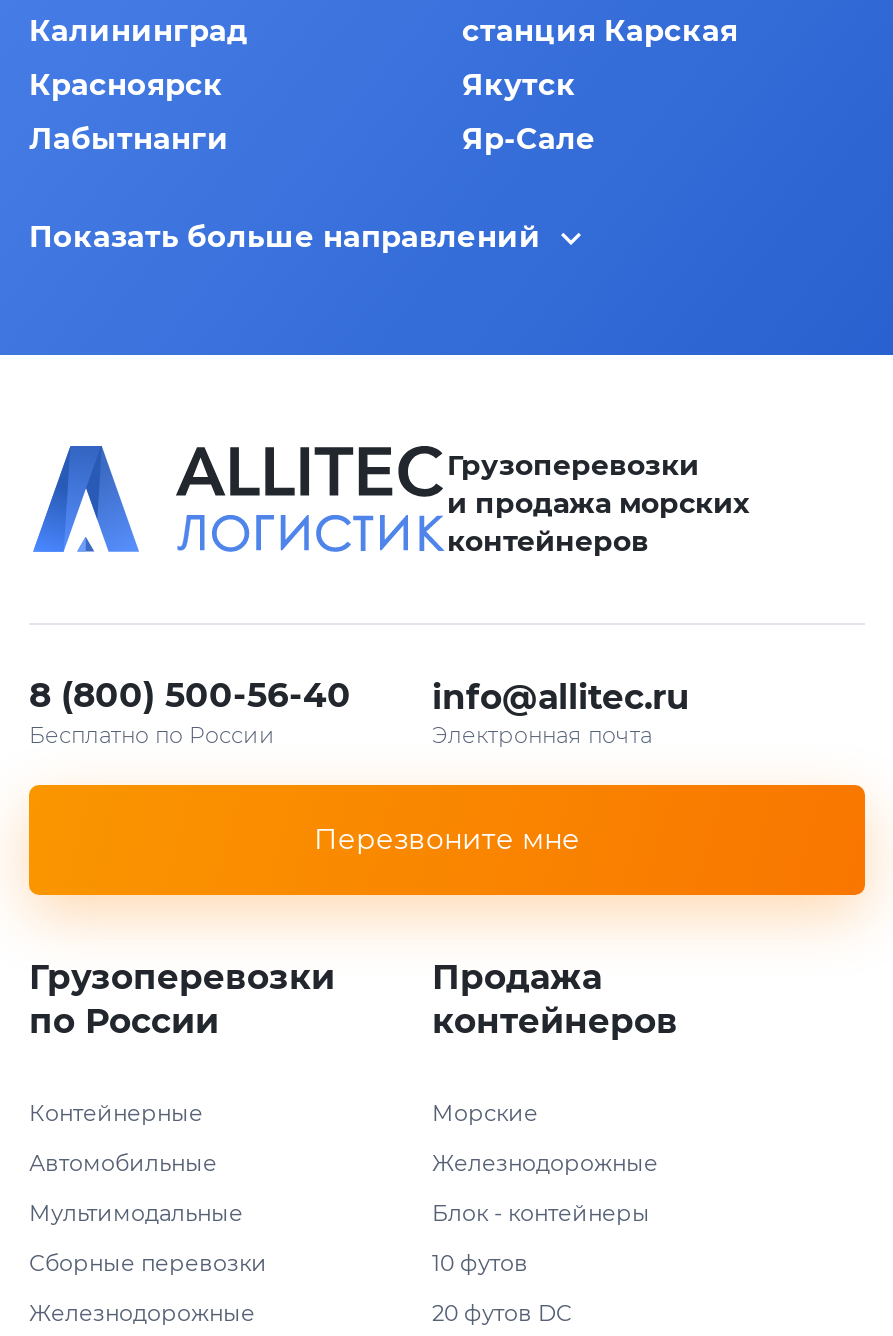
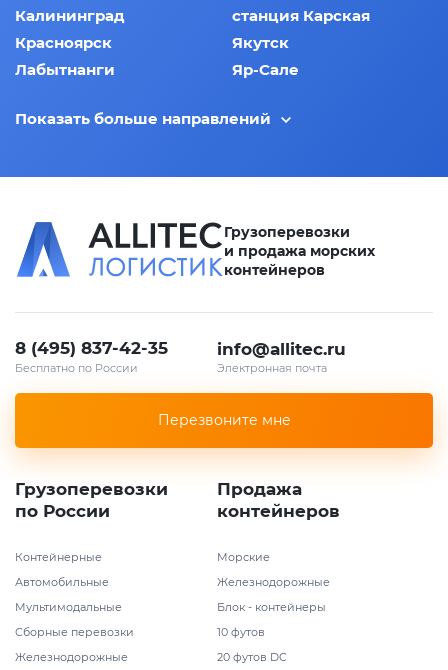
[29,675,351,715] 8 (800) 500-56-40 -> [15,338,168,358] 8 (495) 837-42-35

